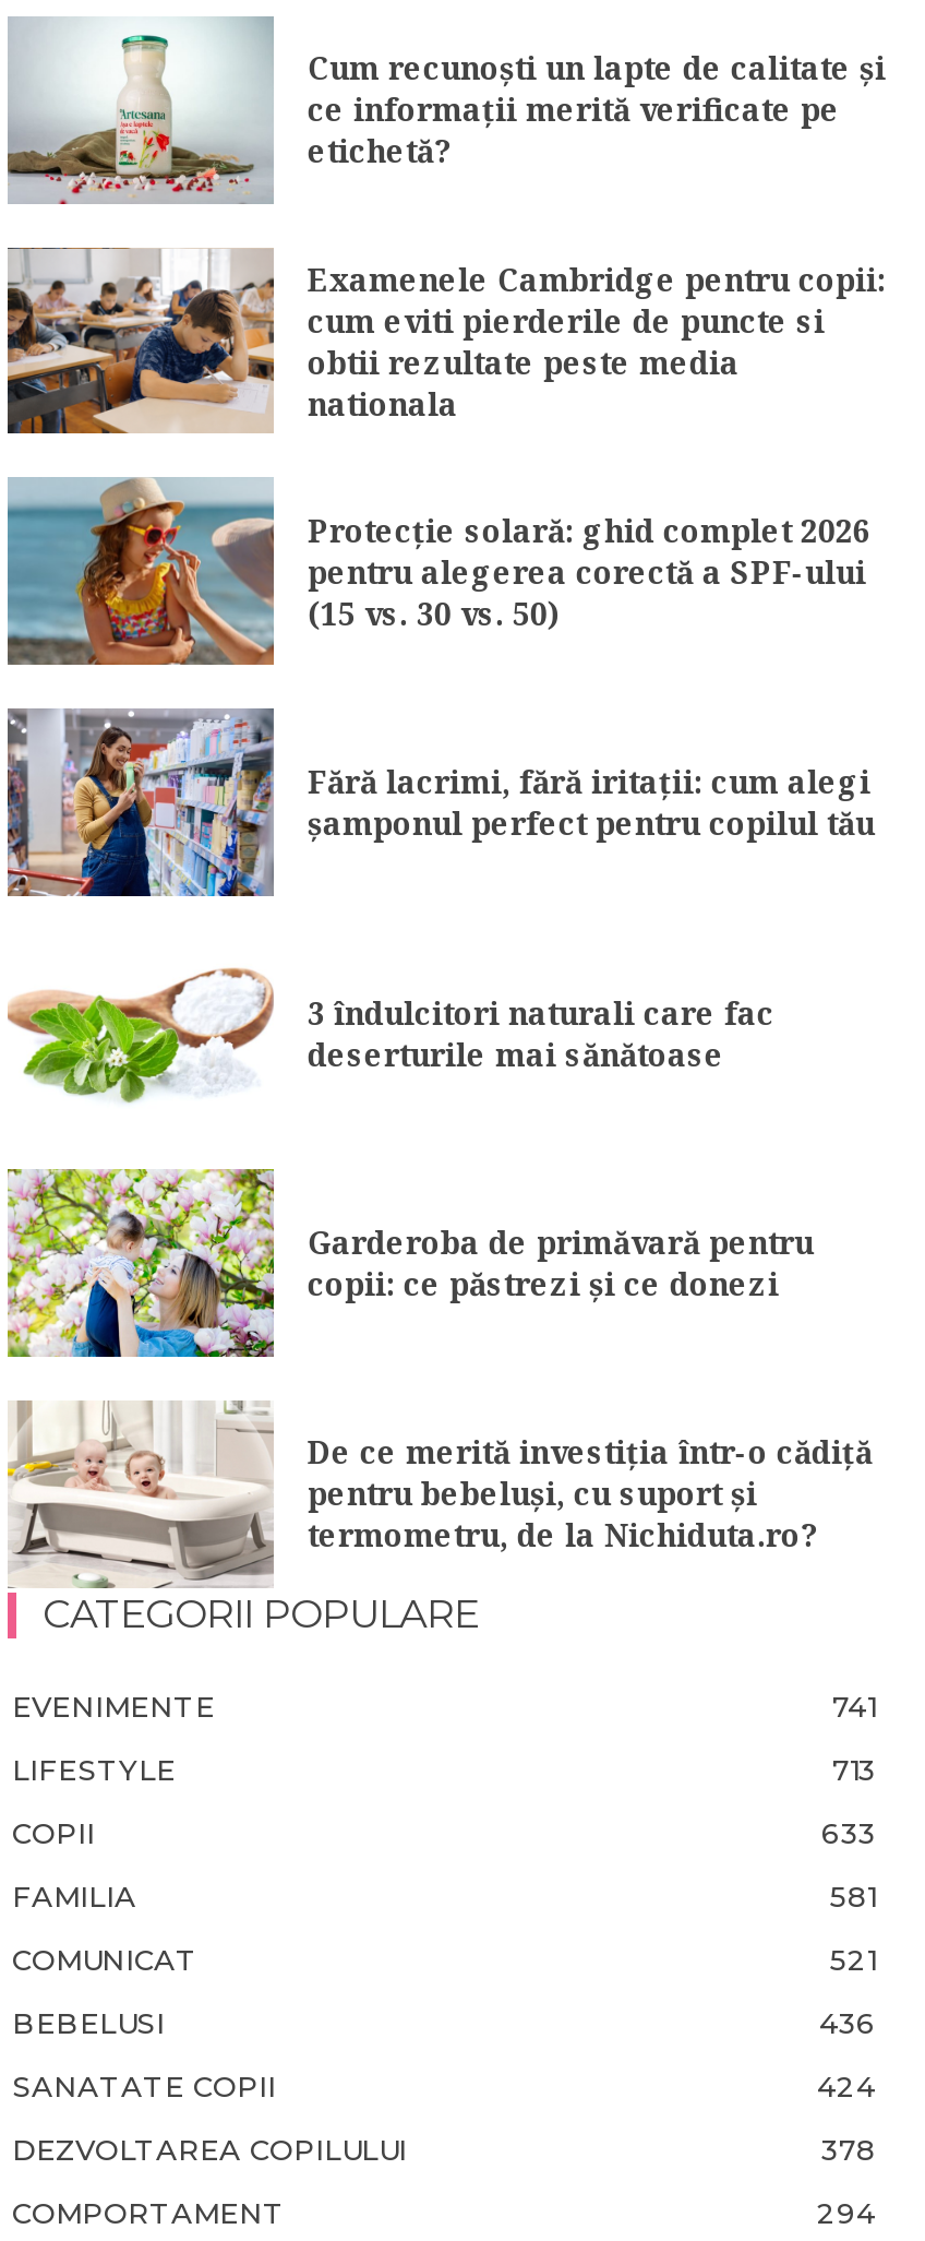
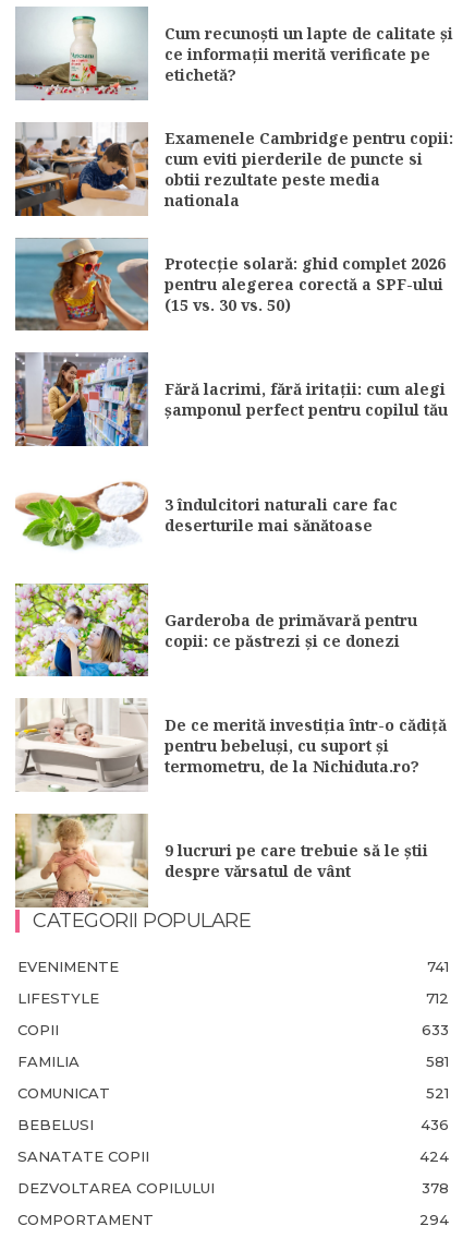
none -> [14,813,429,908] [image] | 9 lucruri pe care trebuie să le știi | despre vărsatul de vânt
[832,1751,876,1786] 713 -> [426,989,449,1006] 712

